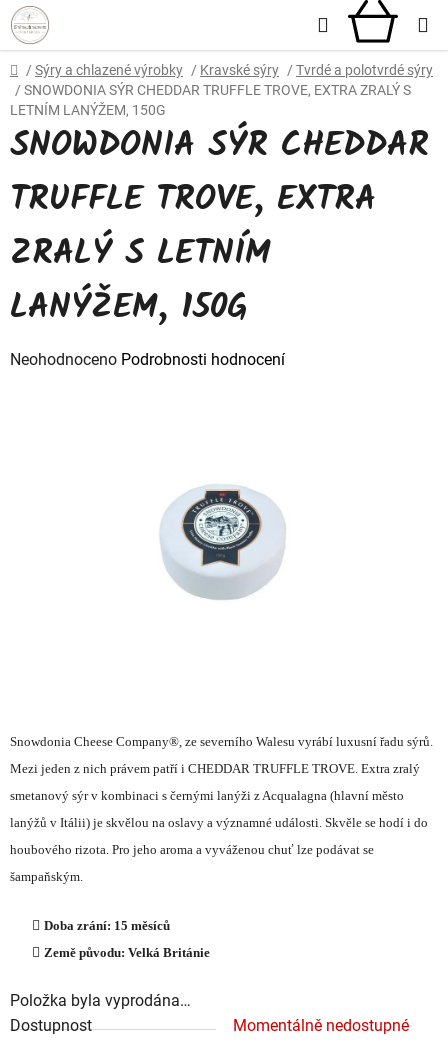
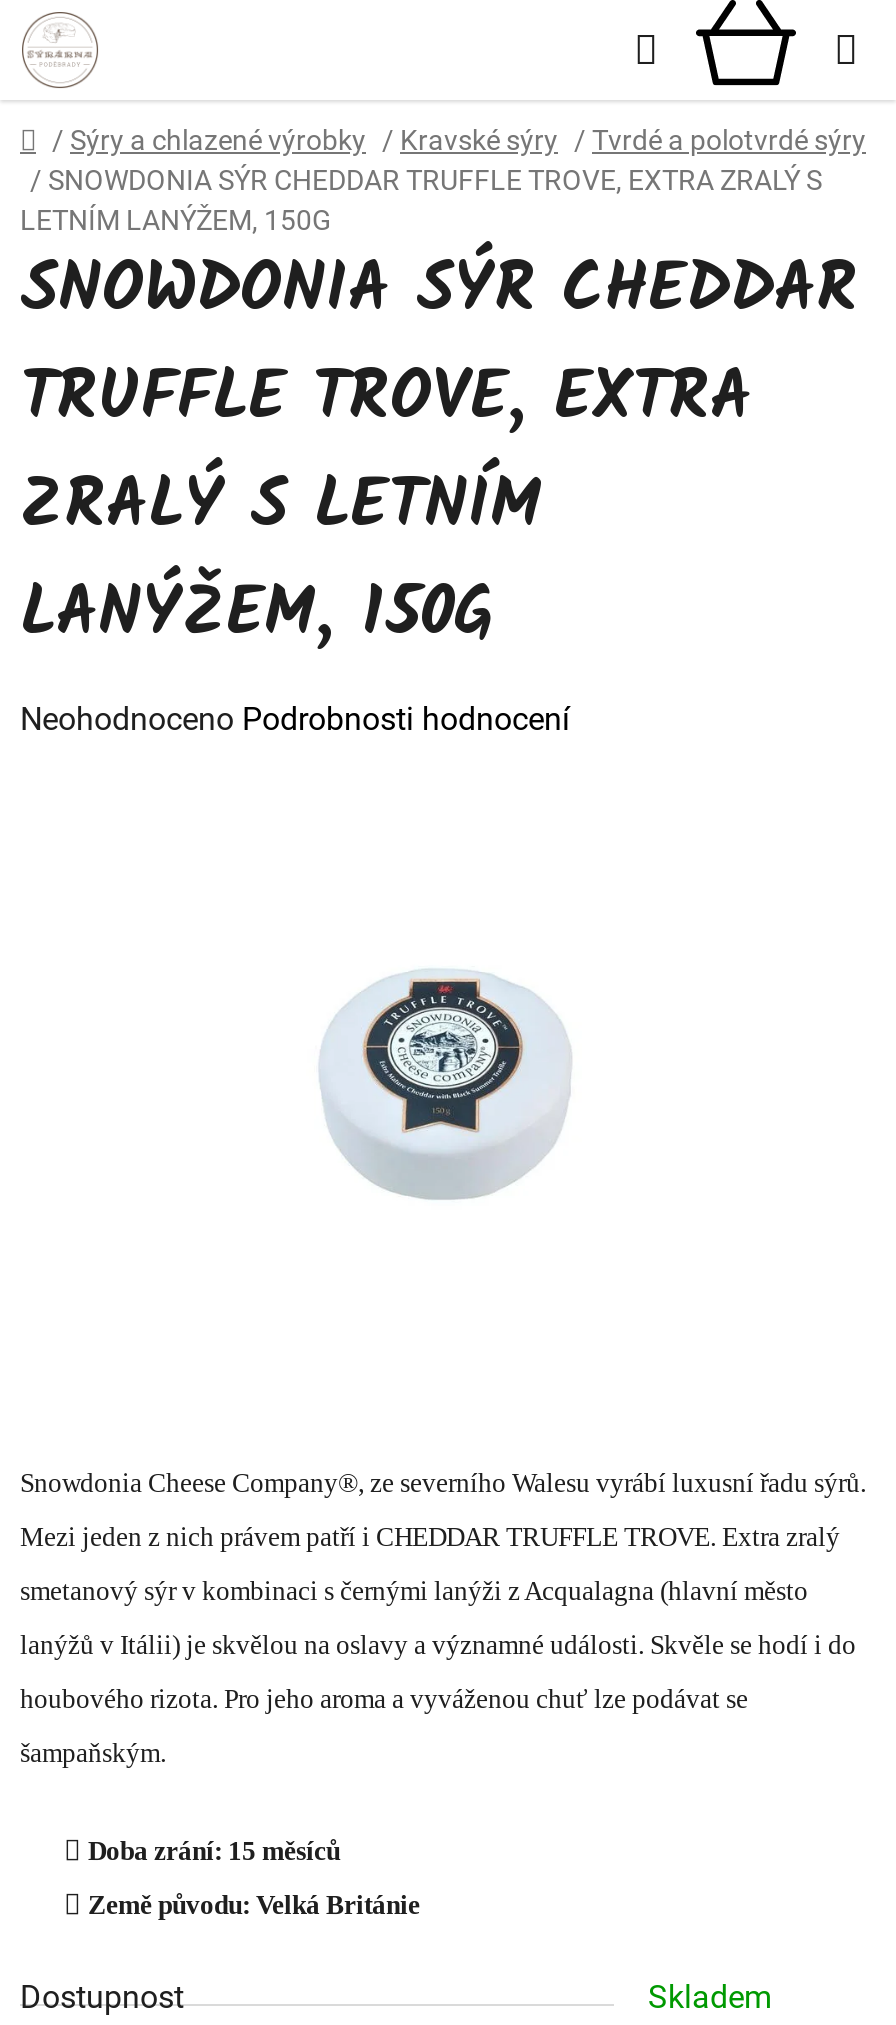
[10,991,191,1010] Položka byla vyprodána… -> none
[233,1016,409,1035] Momentálně nedostupné -> [648,1979,772,2017] Skladem

